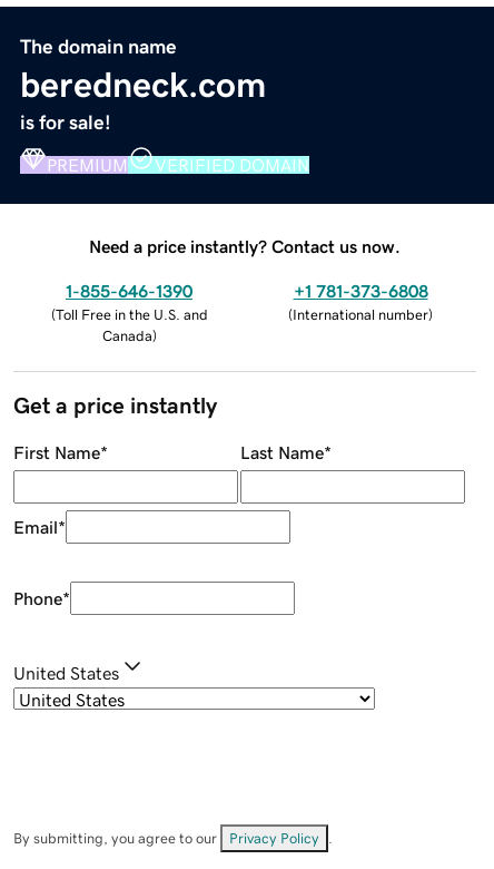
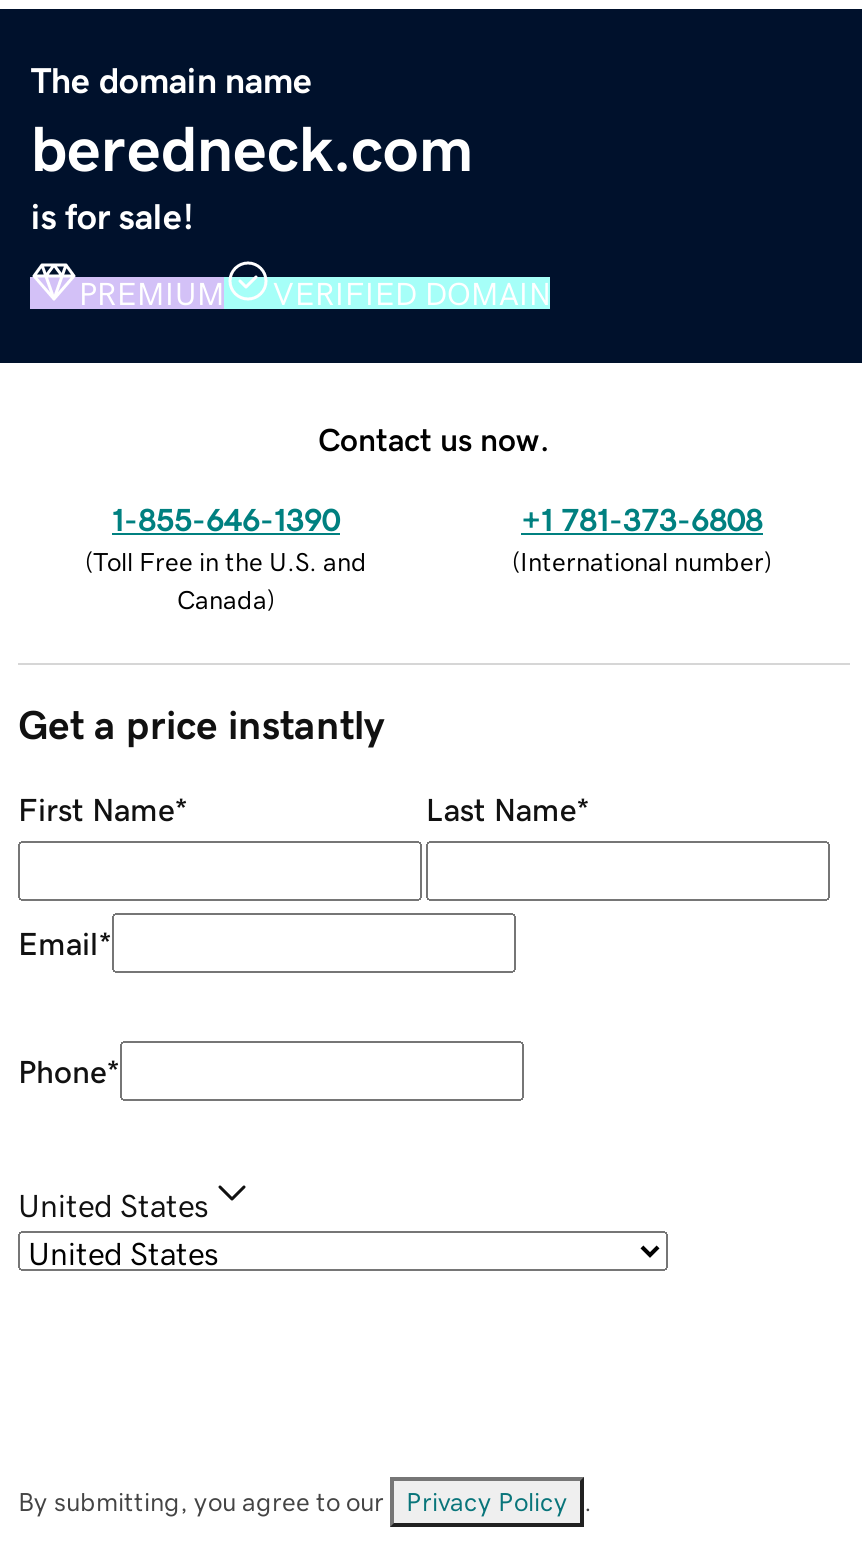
[89,237,401,255] Need a price instantly? Contact us now. -> [318,422,550,454] Contact us now.

